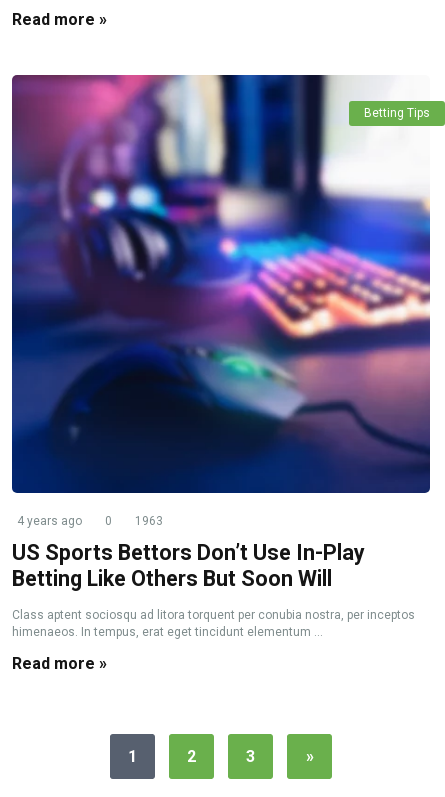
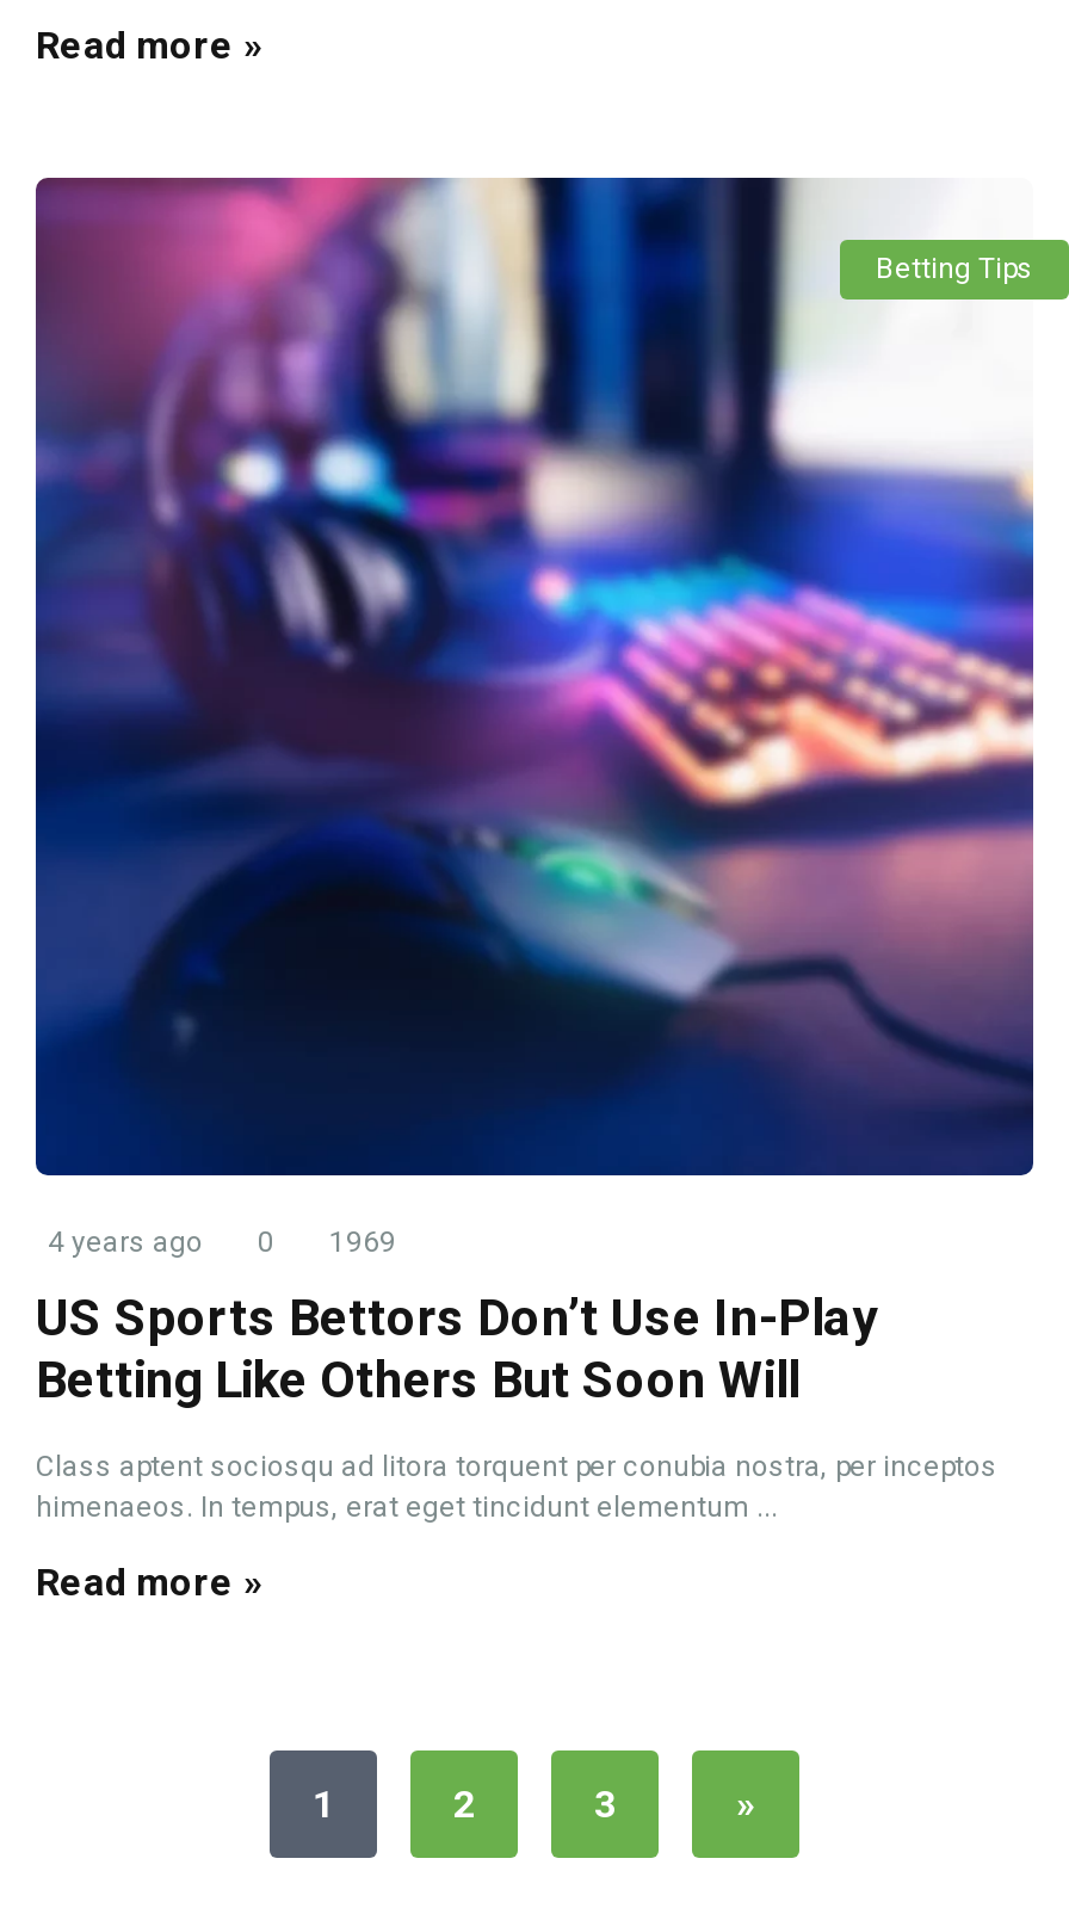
[17,514,163,528] 4 years ago 0 1963 -> [48,1225,396,1259] 4 years ago 0 1969

